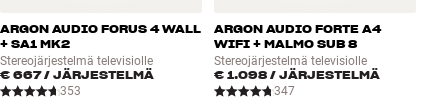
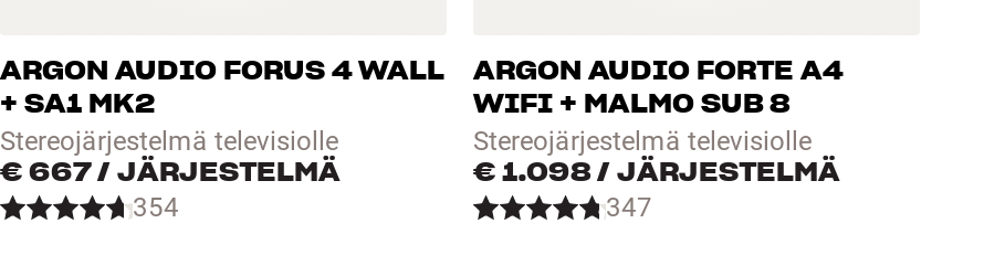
[60,84,81,98] 353 -> [133,192,179,223] 354

